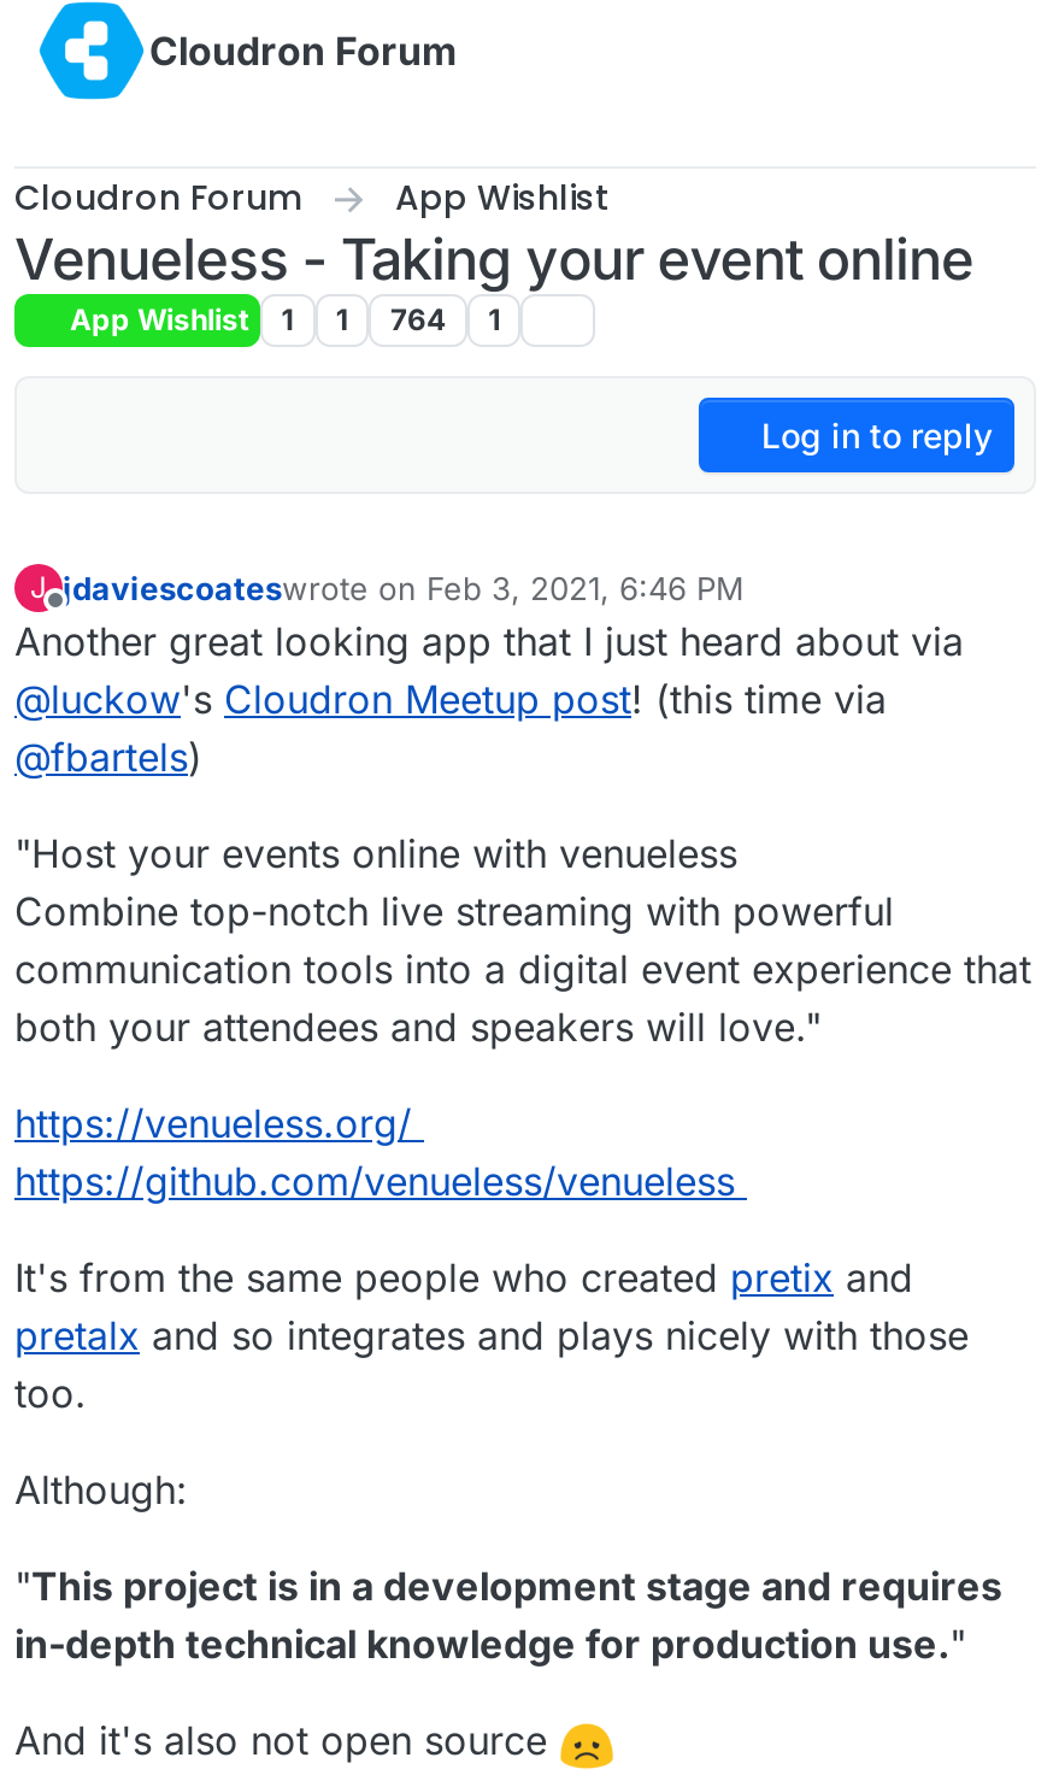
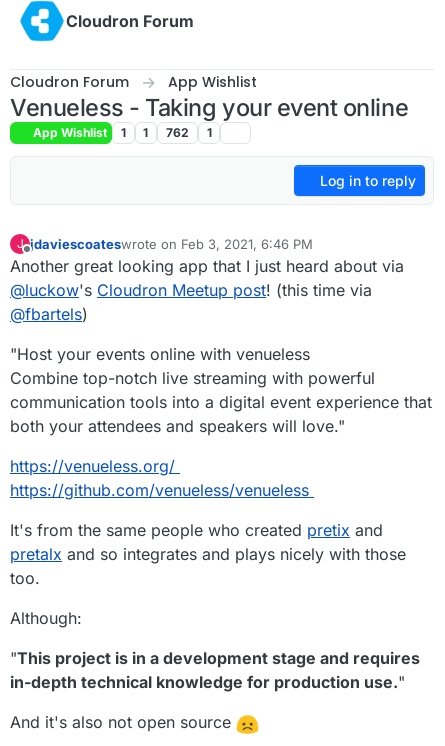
[63,302,500,338] App Wishlist 1 1 764 1 -> [30,125,212,140] App Wishlist 1 1 762 1

